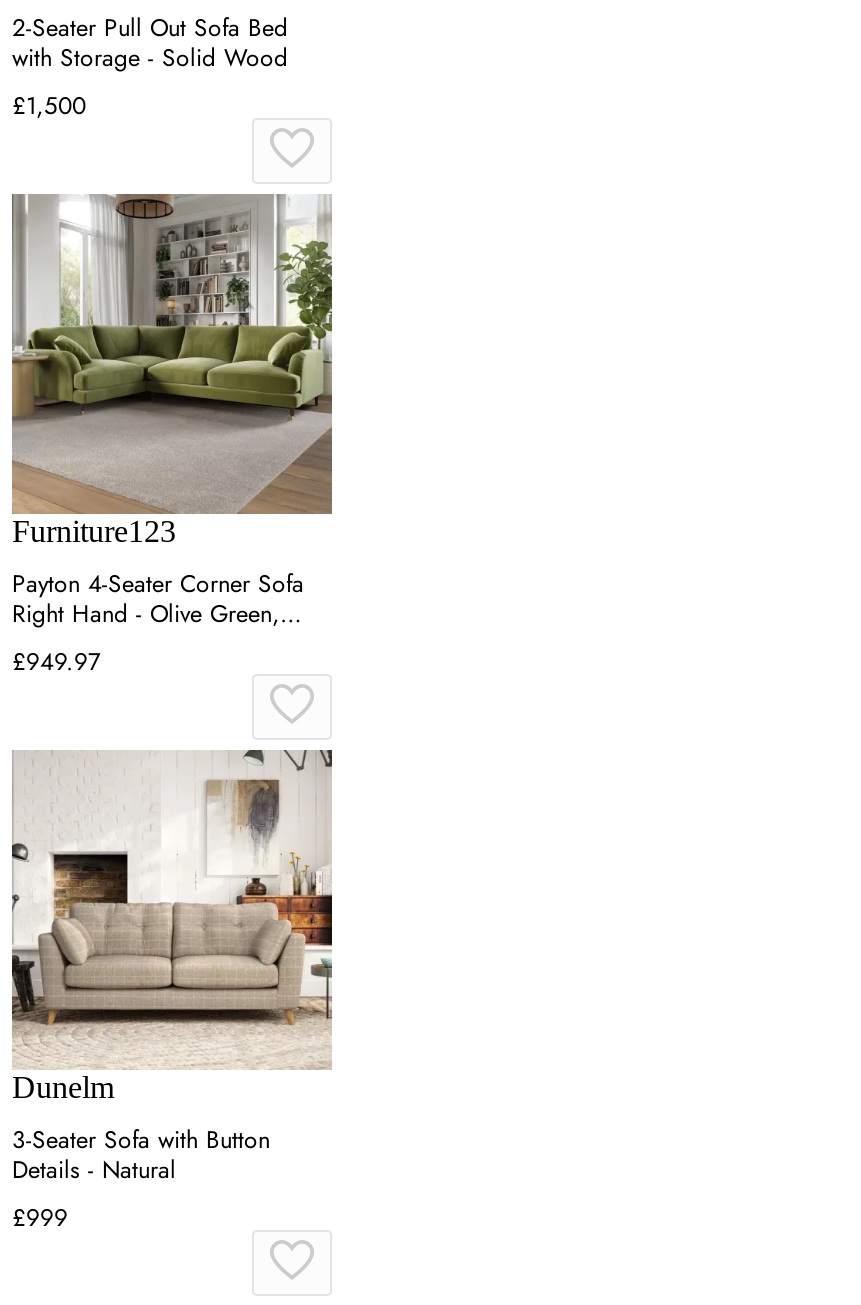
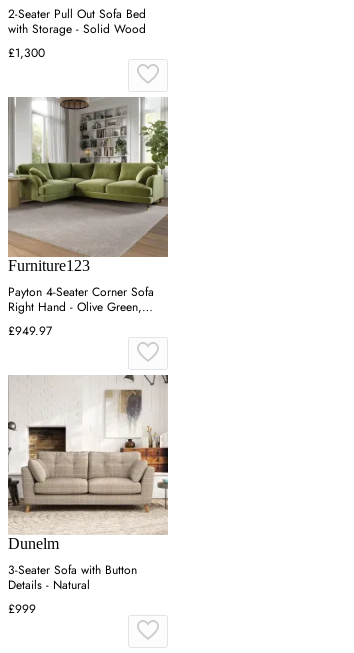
[12,88,86,124] £1,500 -> [8,44,45,62] £1,300

